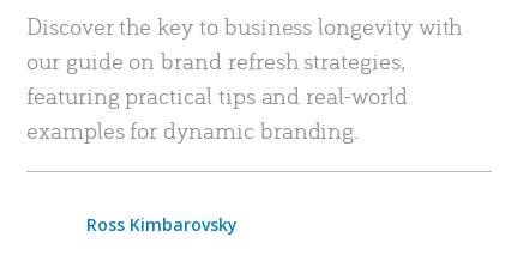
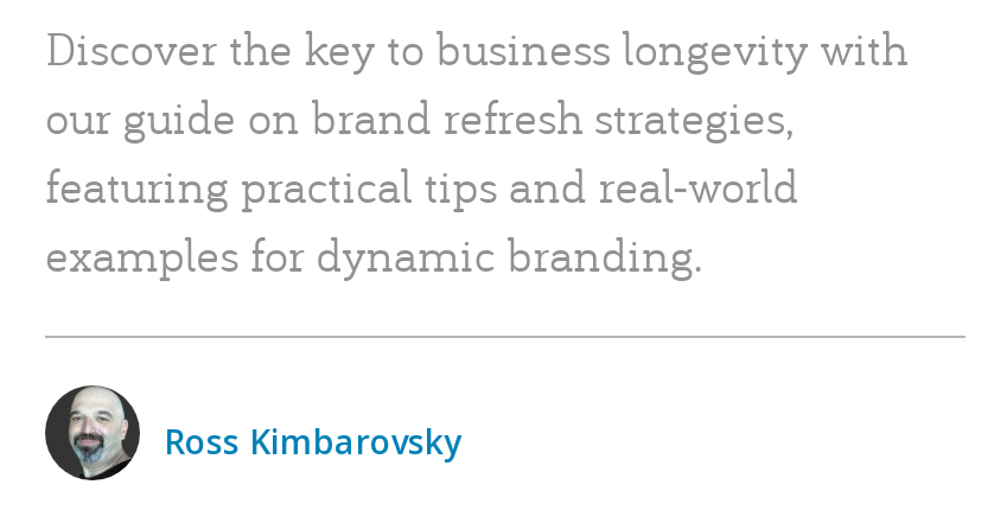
none -> [43,383,142,483] [image]

